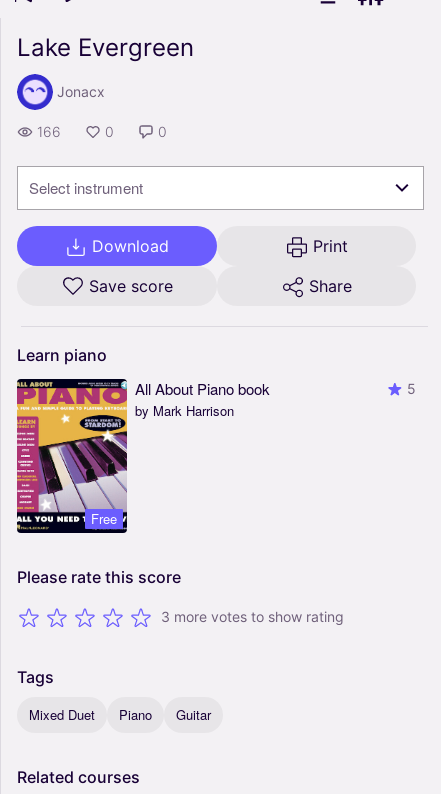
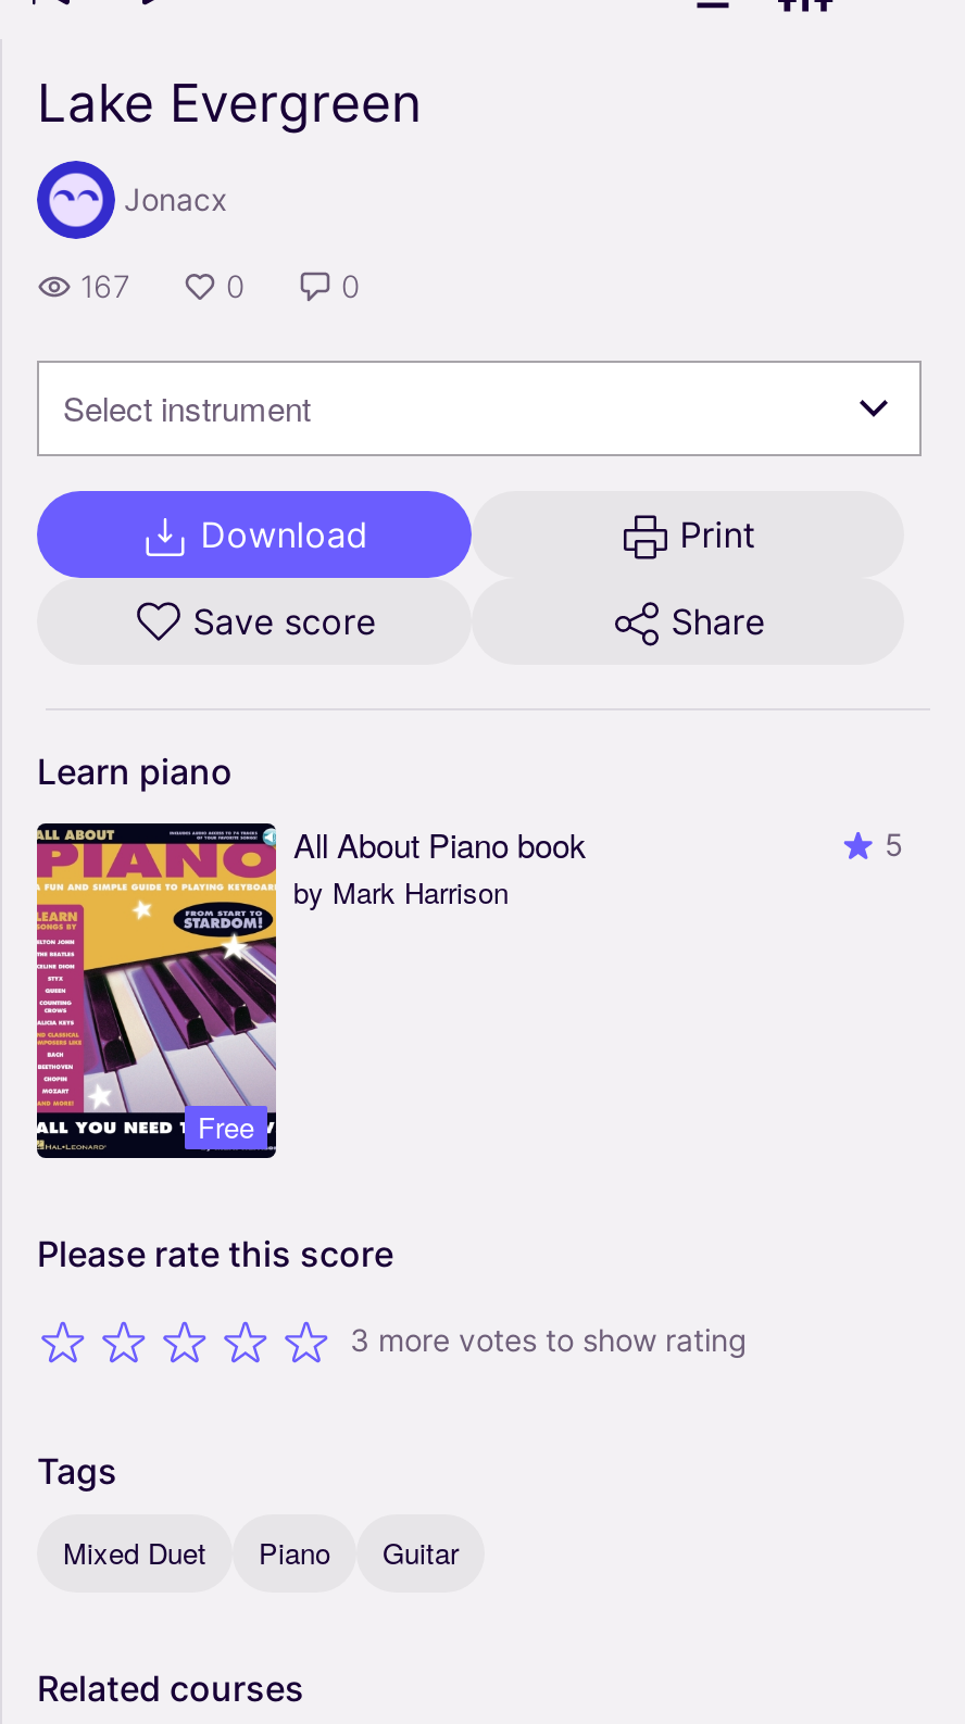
[37,123,61,140] 166 -> [80,267,130,304] 167

